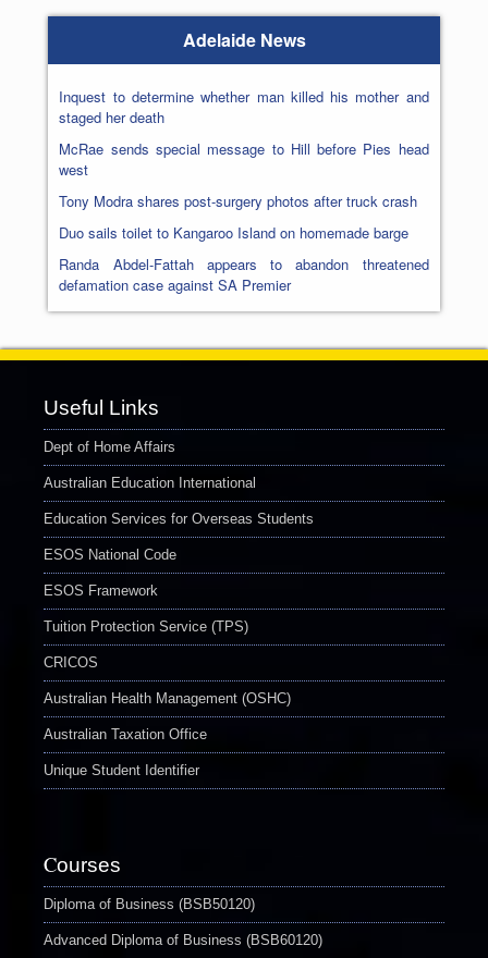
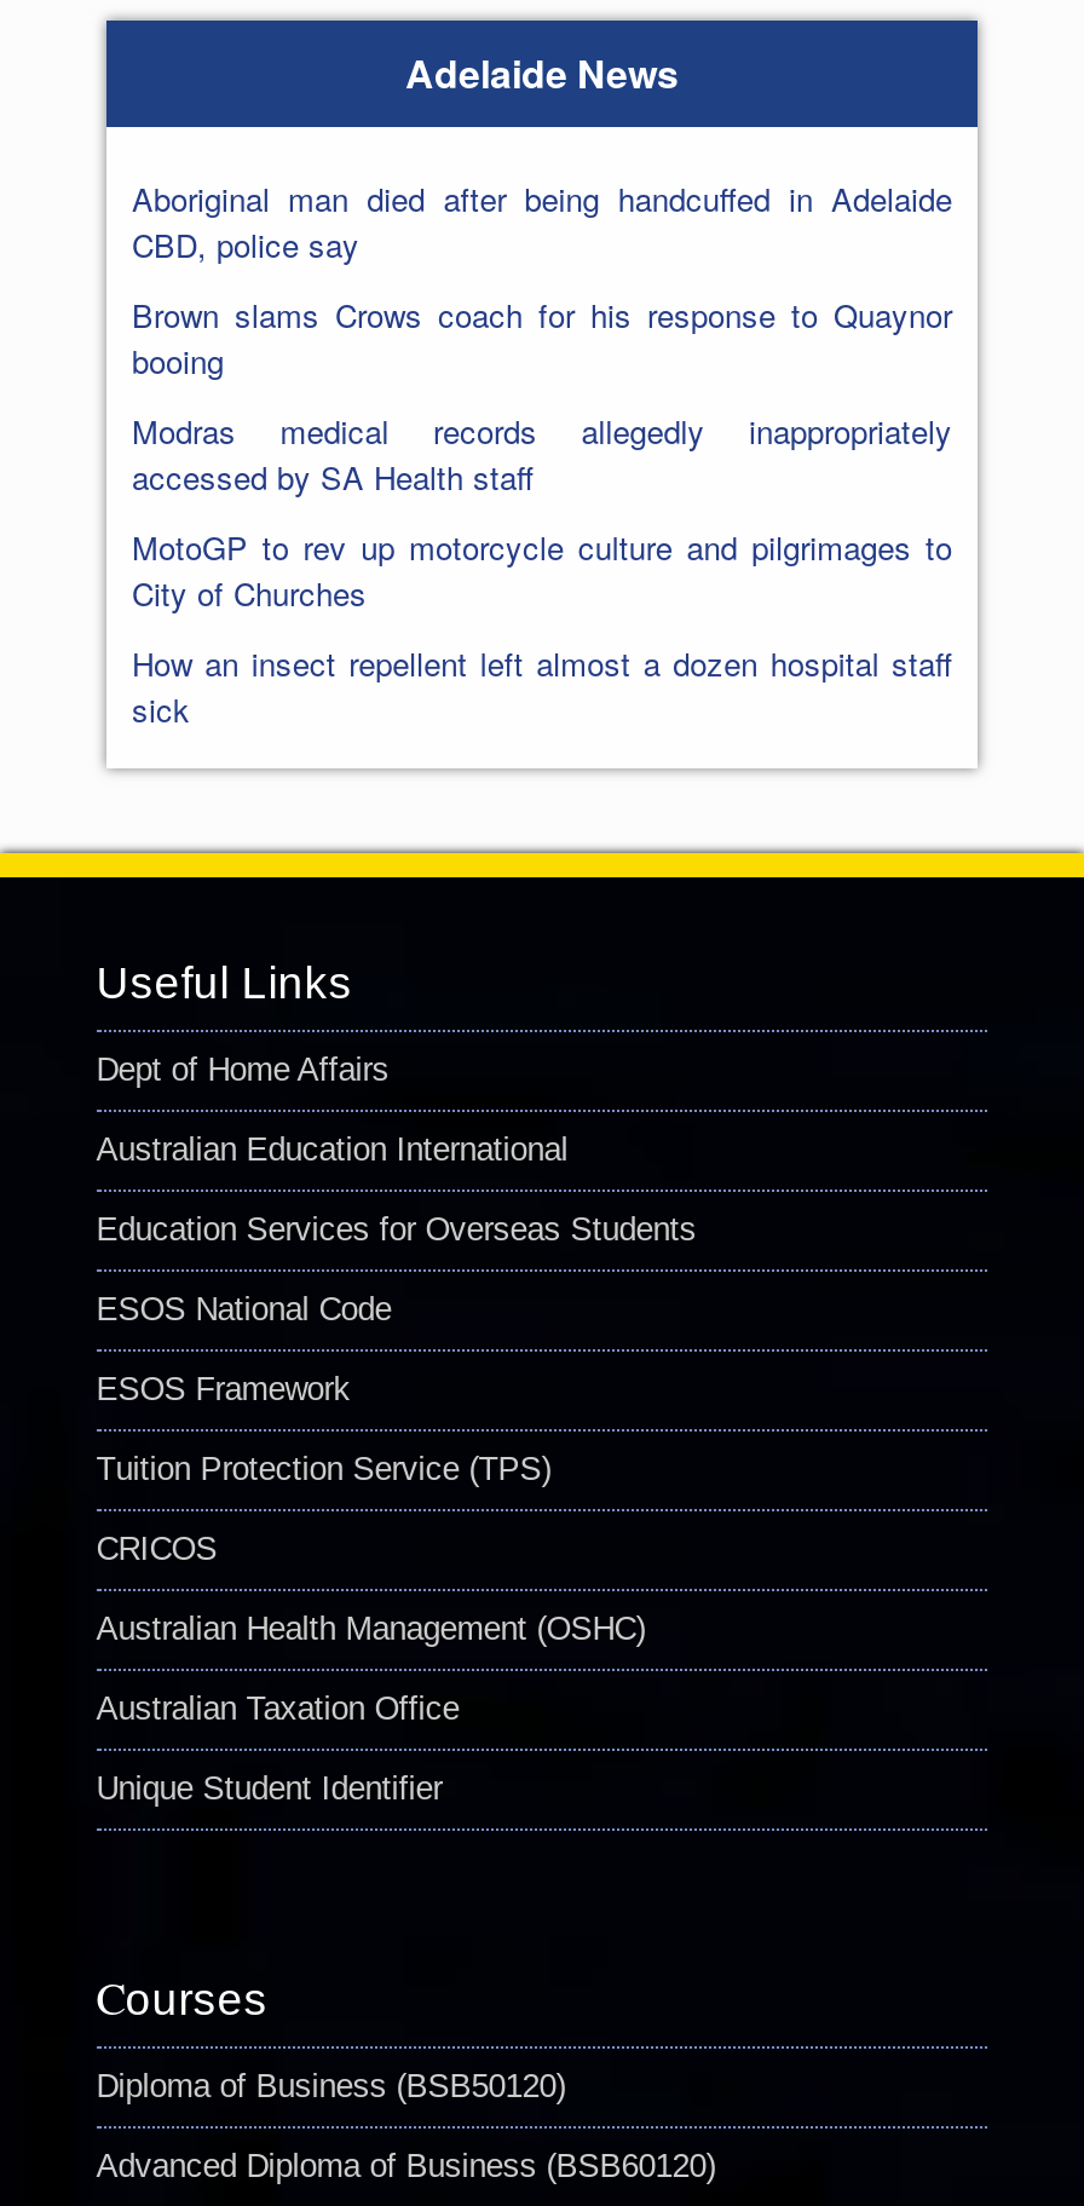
[59,86,429,128] Inquest to determine whether man killed his mother and | staged her death -> [132,176,952,268] Aboriginal man died after being handcuffed in Adelaide | CBD, police say
[59,139,429,180] McRae sends special message to Hill before Pies head | west -> [132,293,952,385] Brown slams Crows coach for his response to Quaynor | booing
[59,191,418,212] Tony Modra shares post-surgery photos after truck crash -> [132,409,952,501] Modras medical records allegedly inappropriately | accessed by SA Health staff
[59,223,409,243] Duo sails toilet to Kangaroo Island on homemade barge -> [132,525,952,617] MotoGP to rev up motorcycle culture and pilgrimages to | City of Churches
[59,254,429,295] Randa Abdel-Fattah appears to abandon threatened | defamation case against SA Premier -> [132,641,952,733] How an insect repellent left almost a dozen hospital staff | sick

